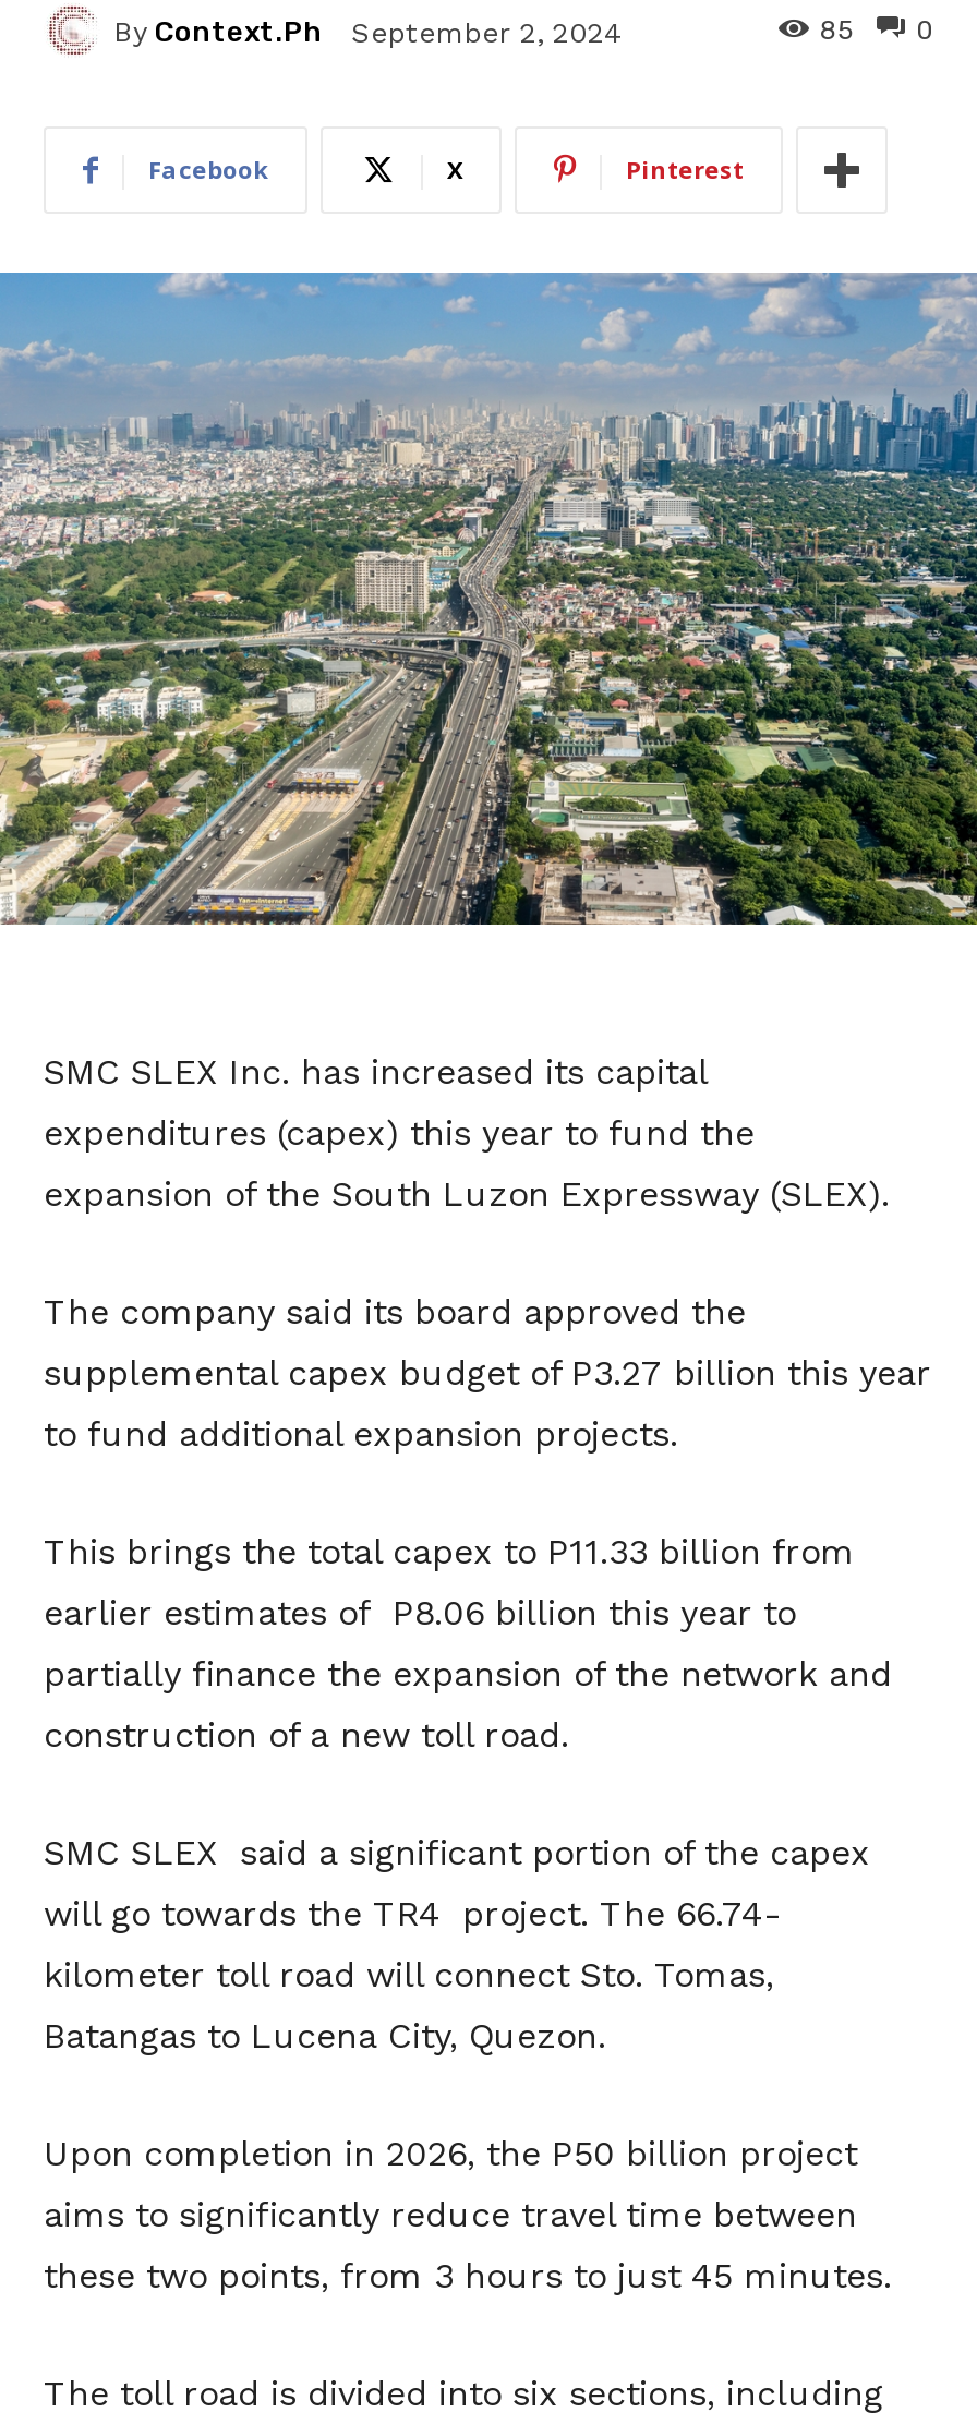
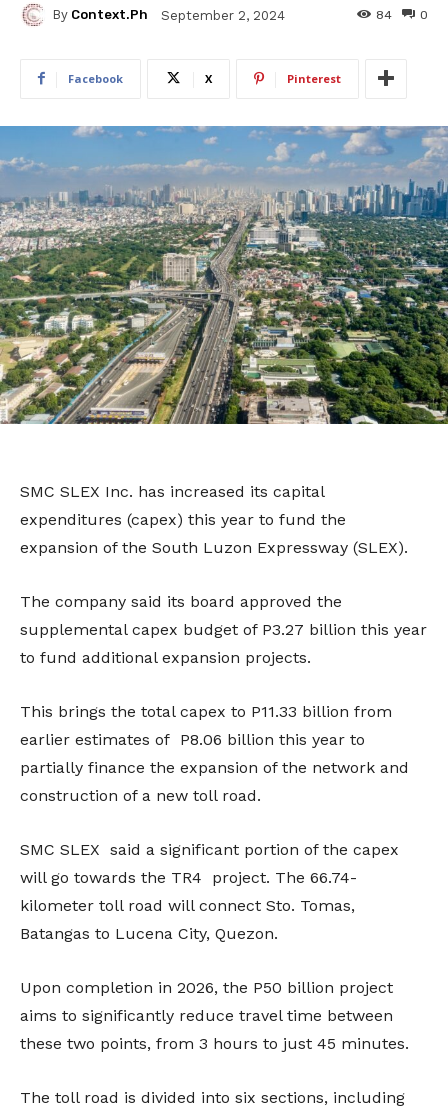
[820,15,933,46] 85 0 -> [376,8,428,22] 84 0

